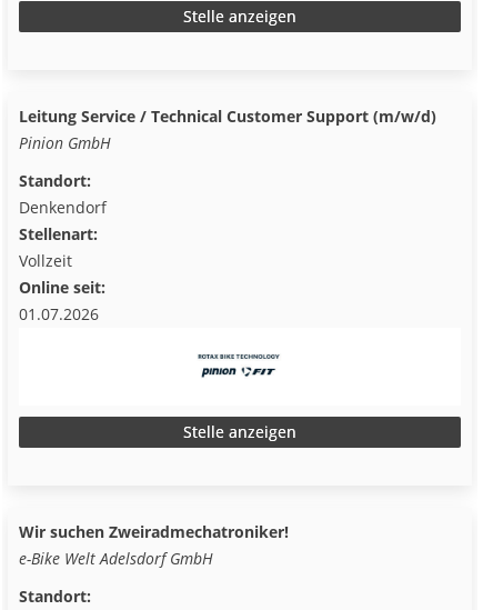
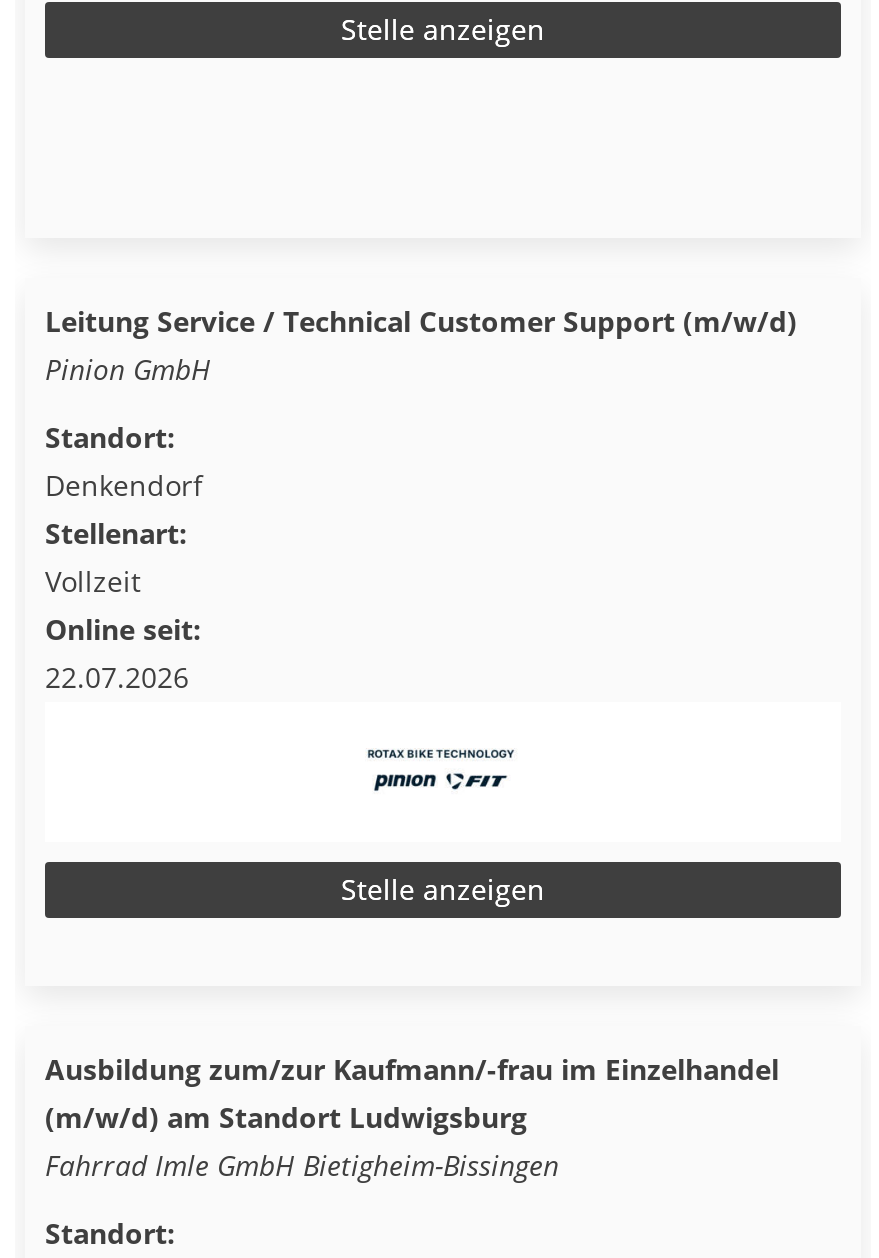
[19,303,99,324] 01.07.2026 -> [45,657,189,695] 22.07.2026
[19,521,289,568] Wir suchen Zweiradmechatroniker! | e-Bike Welt Adelsdorf GmbH -> [45,1049,779,1183] Ausbildung zum/zur Kaufmann/-frau im Einzelhandel | (m/w/d) am Standort Ludwigsburg | Fahrrad Imle GmbH Bietigheim-Bissingen

